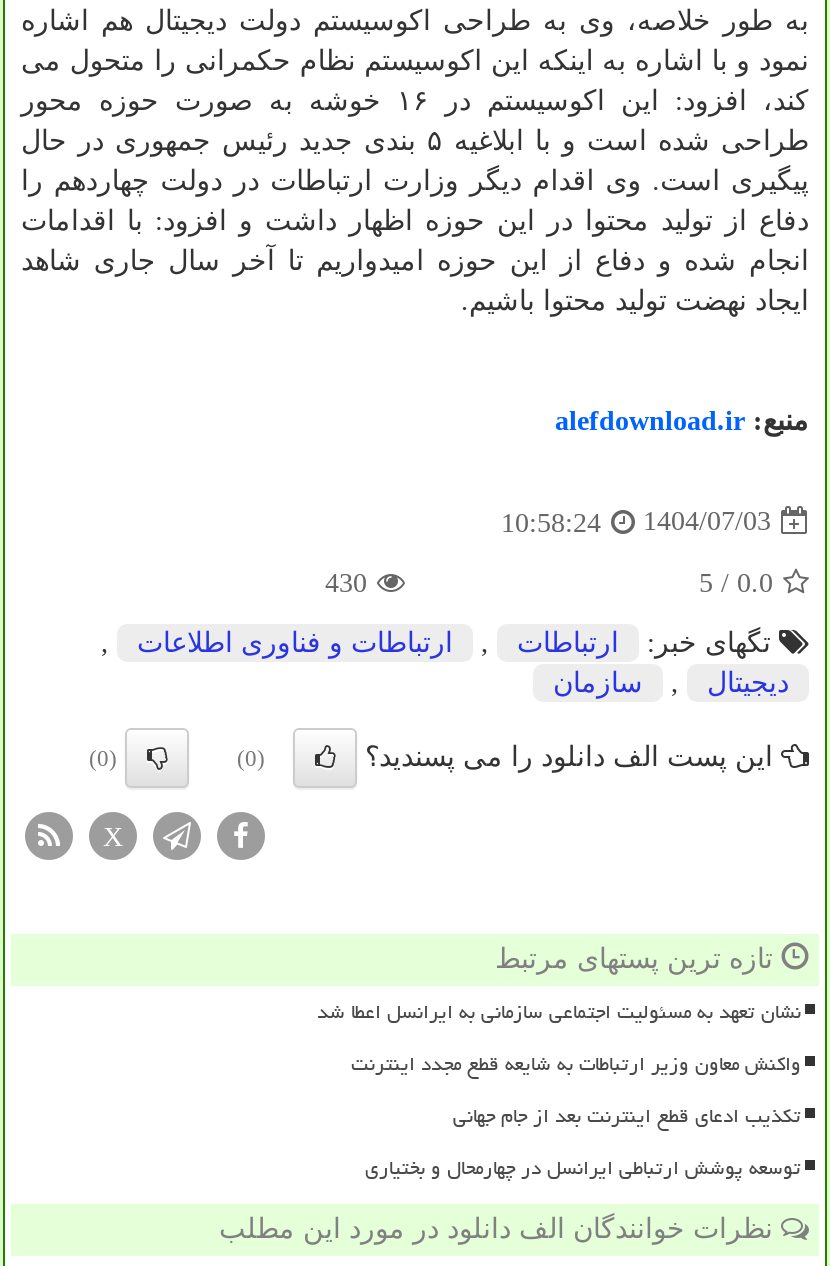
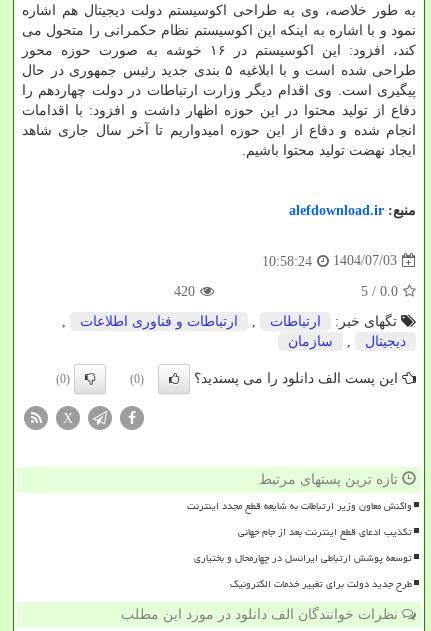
[325,568,367,598] 430 -> [174,284,195,299] 420
[317,992,801,1032] نشان تعهد به مسئولیت اجتماعی سازمانی به ایرانسل اعطا شد -> none
moved [351,1044,801,1188] -> [187,496,412,568]: واکنش معاون وزیر ارتباطات به شایعه قطع مجدد اینترنت | تکذیب ادعای قطع اینترنت بعد از جام جهانی | توسعه پوشش ارتباطی ایرانسل در چهارمحال و بختیاری
none -> [230,574,412,594] طرح جدید دولت برای تغییر خدمات الکترونیک

